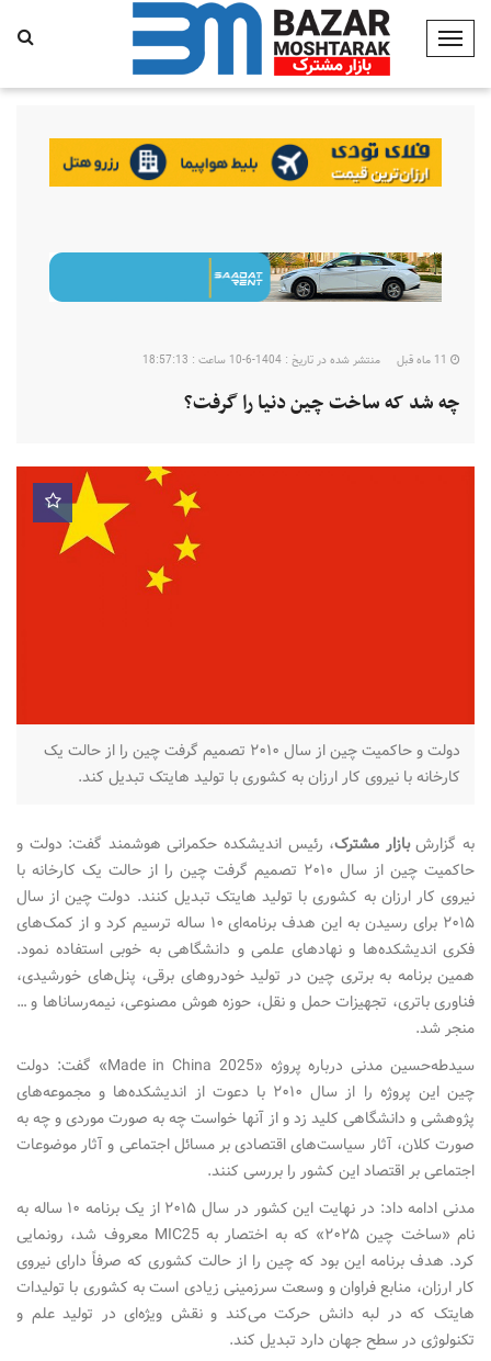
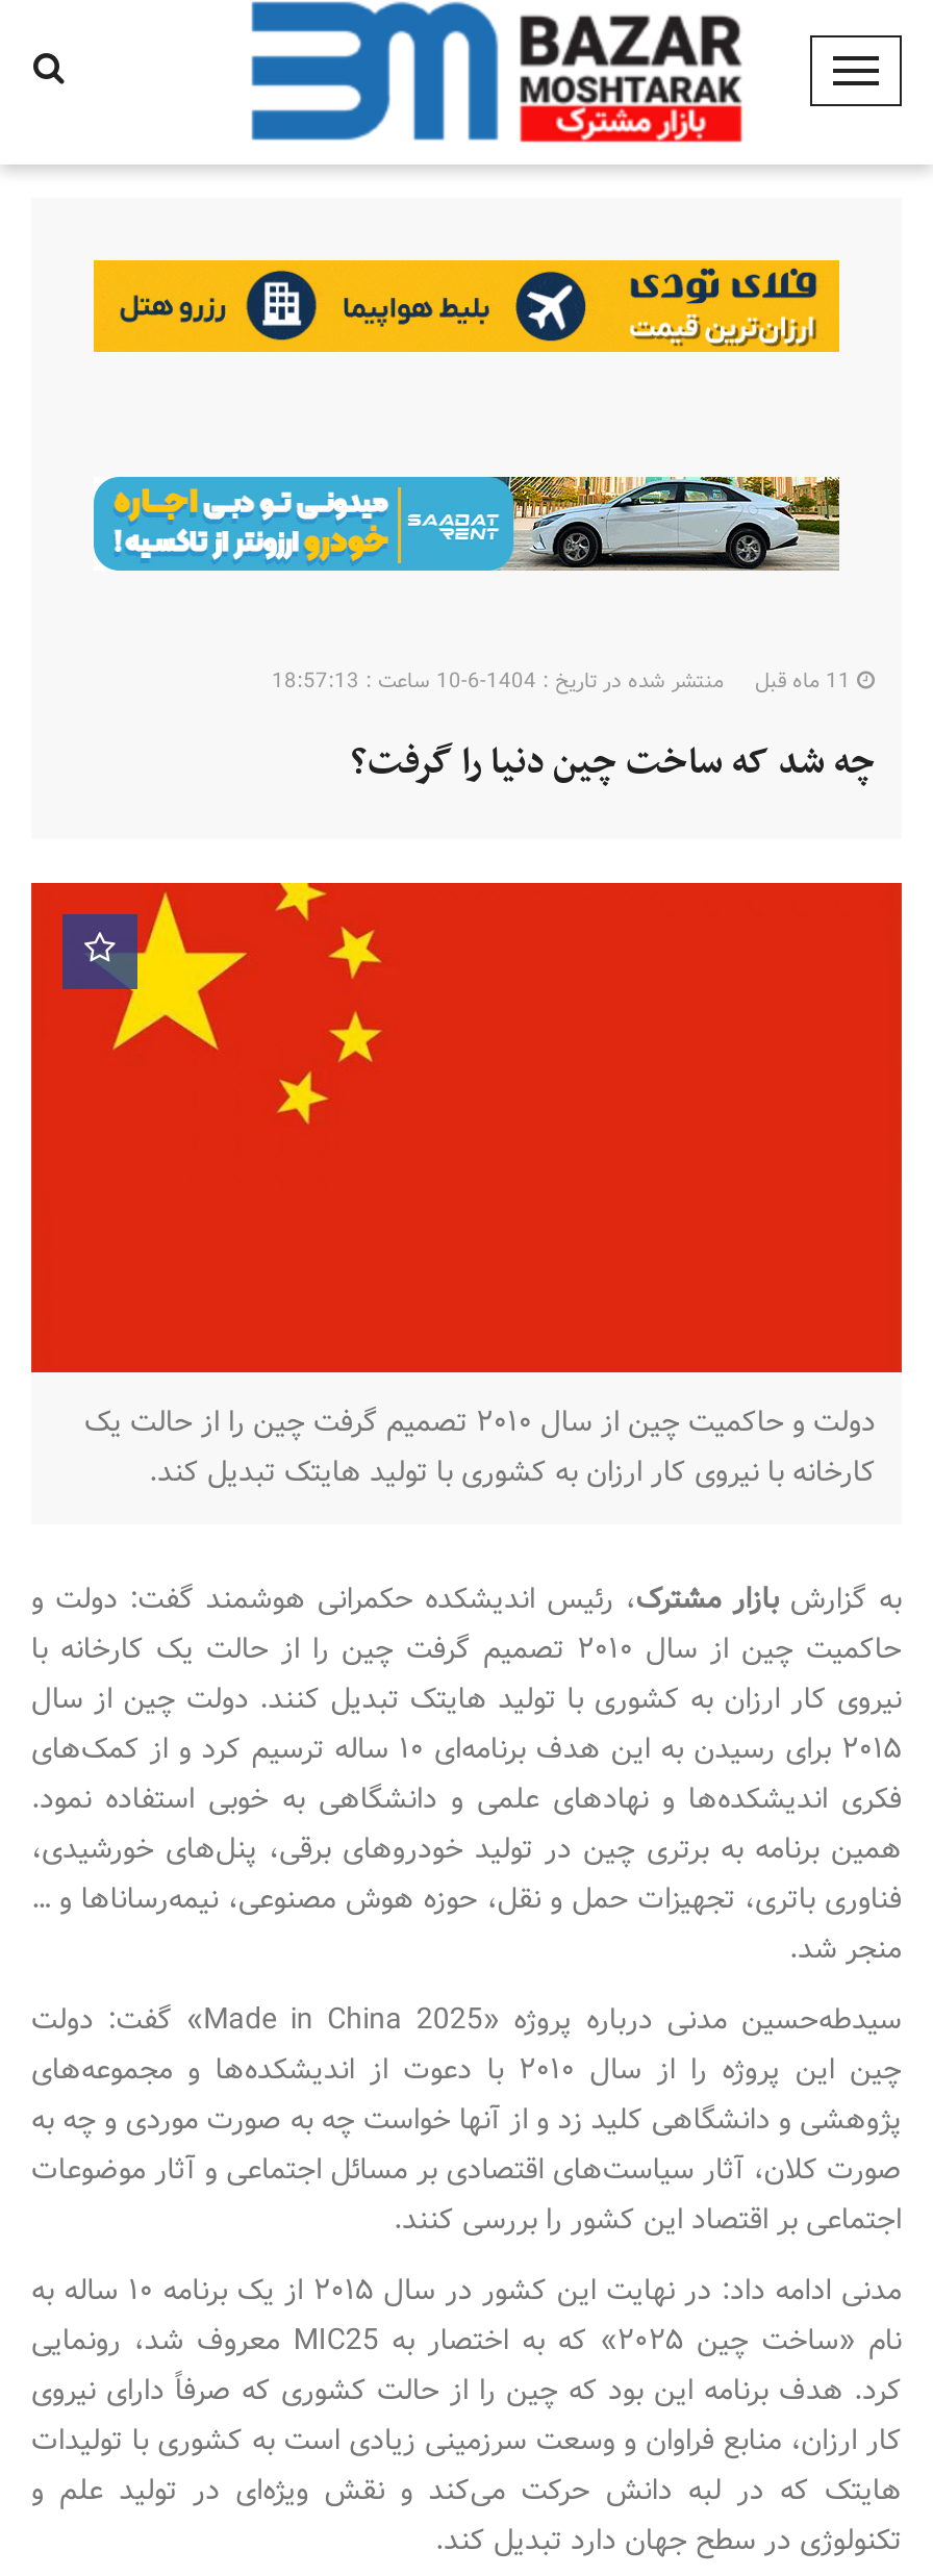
none -> [112,487,389,562] [image]

